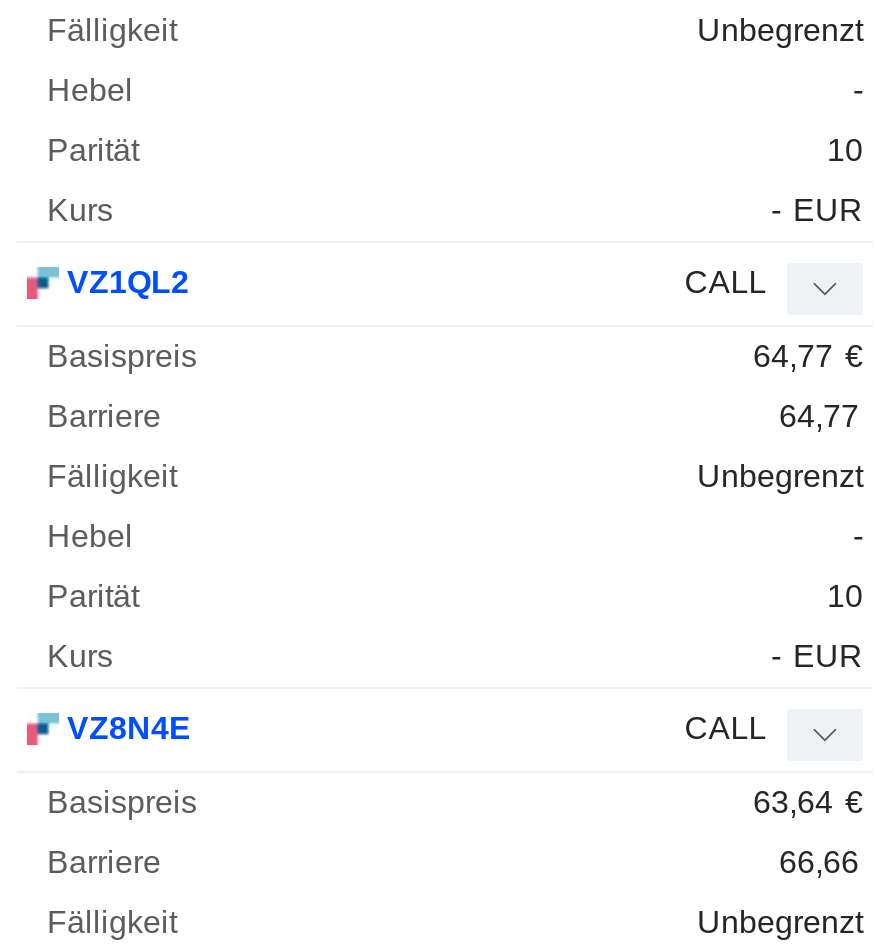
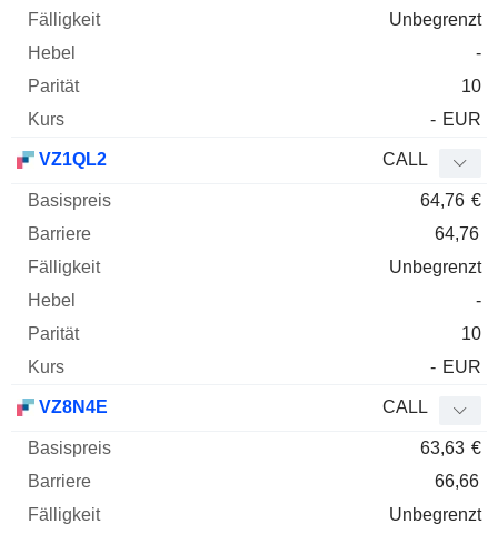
[753,339,863,373] 64,77 € -> [420,191,481,210] 64,76 €
[779,399,859,433] 64,77 -> [435,224,479,243] 64,76
[753,785,863,819] 63,64 € -> [420,439,481,458] 63,63 €

